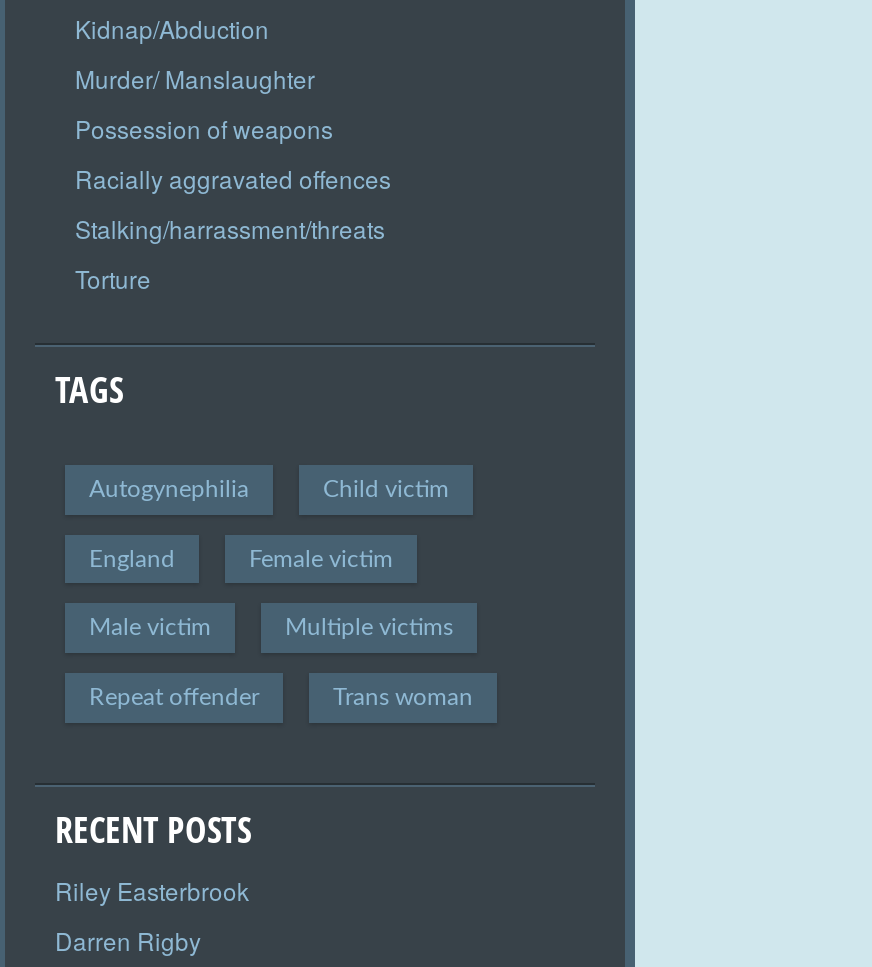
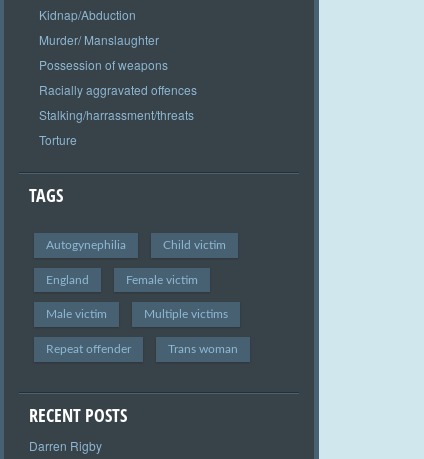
[55,872,249,906] Riley Easterbrook -> none

